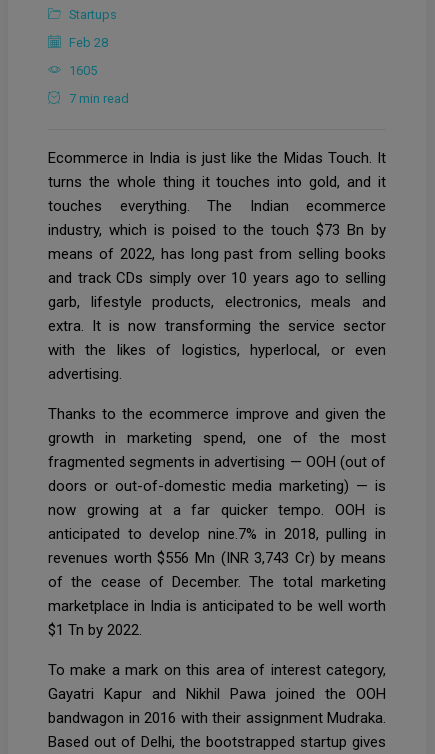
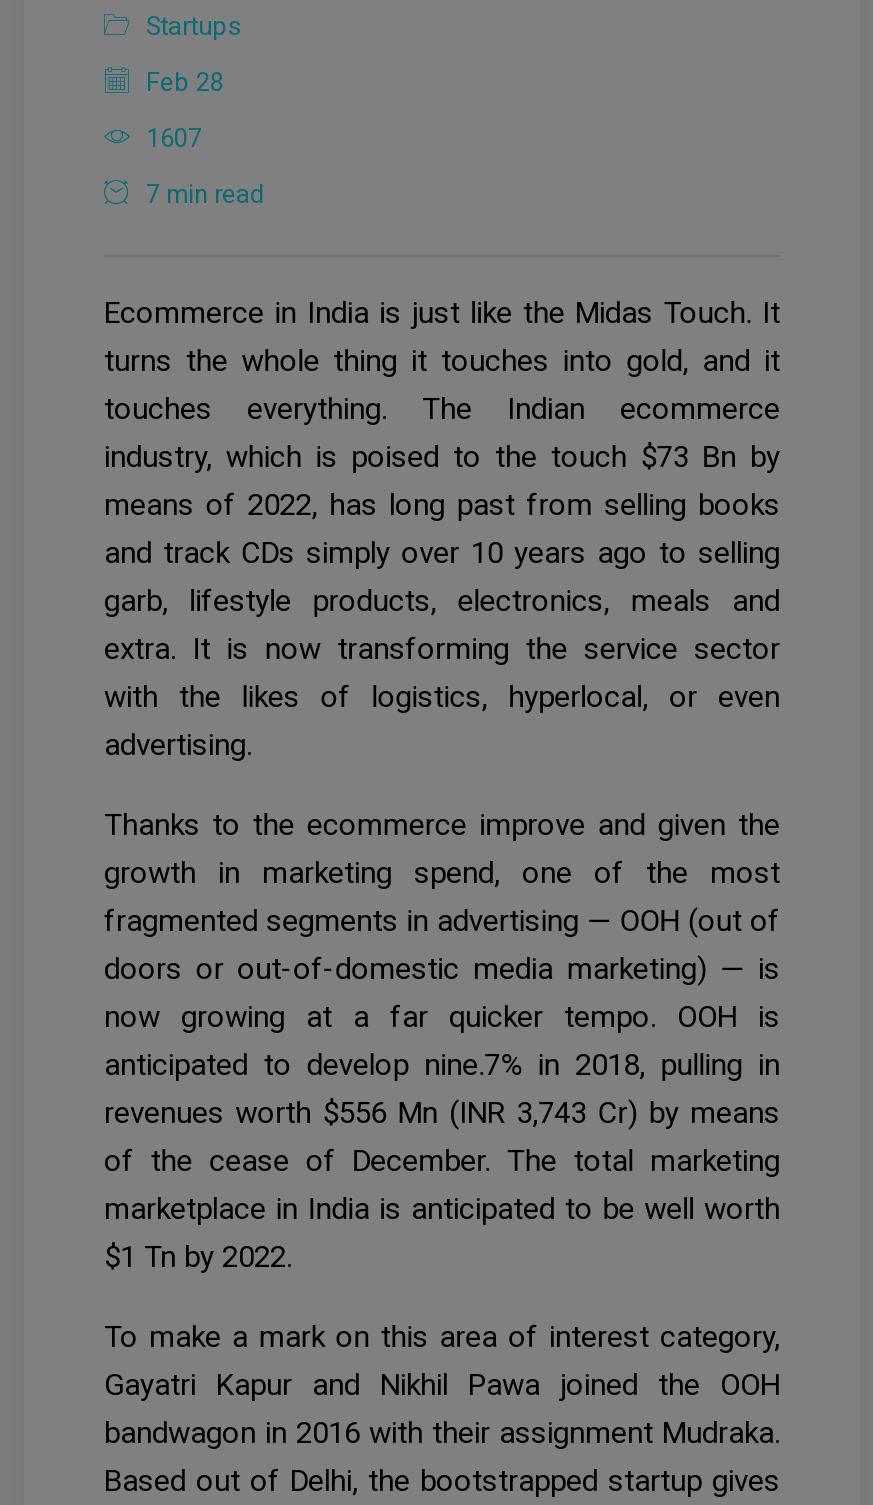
[69,63,97,78] 1605 -> [146,122,202,152] 1607

